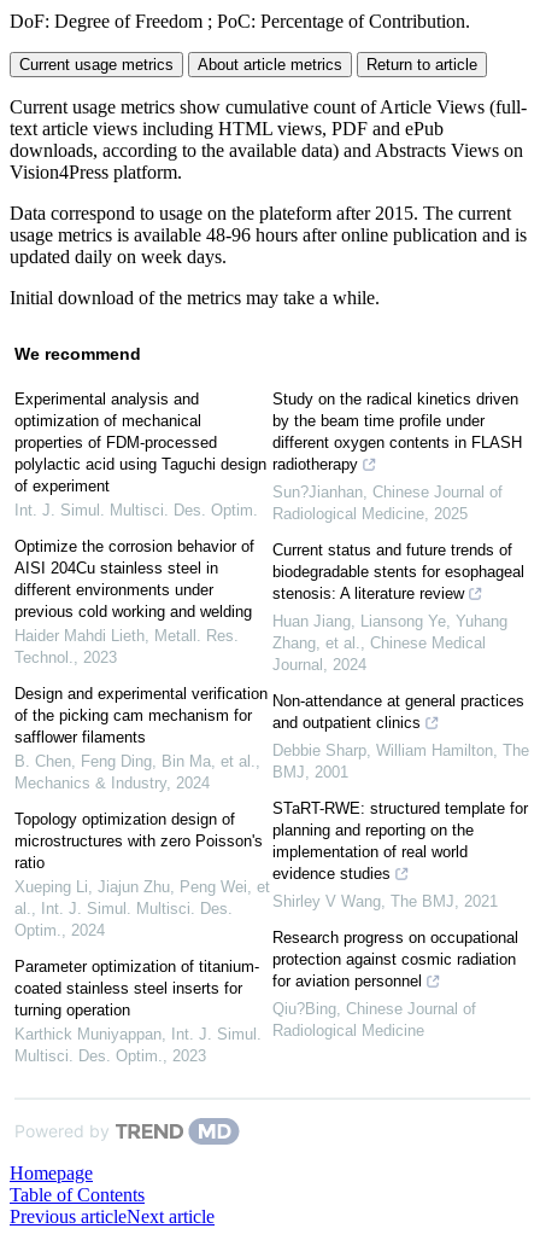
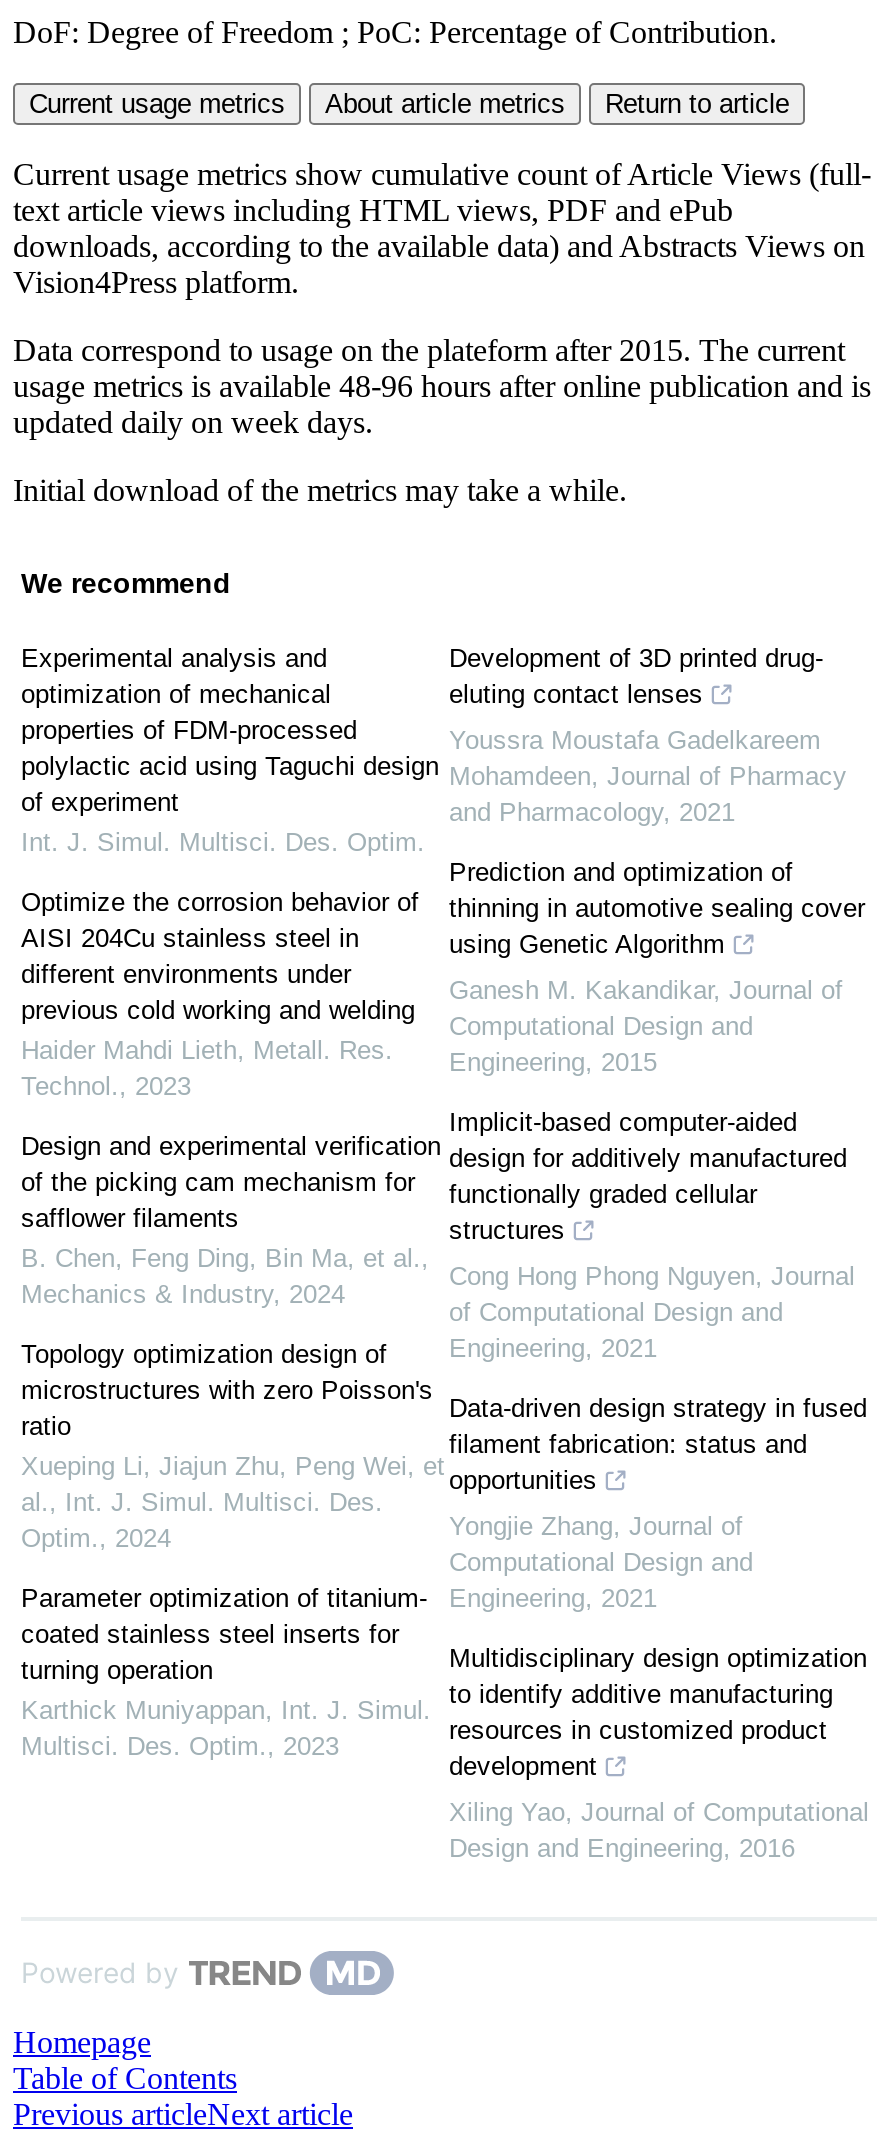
[272,390,522,473] Study on the radical kinetics driven | by the beam time profile under | different oxygen contents in FLASH | radiotherapy -> [449,643,823,709] Development of 3D printed drug- | eluting contact lenses
[272,483,503,523] Sun?Jianhan, Chinese Journal of | Radiological Medicine, 2025 -> [449,725,847,827] Youssra Moustafa Gadelkareem | Mohamdeen, Journal of Pharmacy | and Pharmacology, 2021
[272,541,524,602] Current status and future trends of | biodegradable stents for esophageal | stenosis: A literature review -> [449,857,865,959] Prediction and optimization of | thinning in automotive sealing cover | using Genetic Algorithm
[272,612,507,673] Huan Jiang, Liansong Ye, Yuhang | Zhang, et al., Chinese Medical | Journal, 2024 -> [449,975,843,1077] Ganesh M. Kakandikar, Journal of | Computational Design and | Engineering, 2015
[272,692,524,731] Non-attendance at general practices | and outpatient clinics -> [449,1107,847,1245] Implicit-based computer-aided | design for additively manufactured | functionally graded cellular | structures
[272,741,529,781] Debbie Sharp, William Hamilton, The | BMJ, 2001 -> [449,1261,855,1363] Cong Hong Phong Nguyen, Journal | of Computational Design and | Engineering, 2021
[272,799,528,882] STaRT-RWE: structured template for | planning and reporting on the | implementation of real world | evidence studies -> [449,1393,867,1495] Data-driven design strategy in fused | filament fabrication: status and | opportunities
[272,892,498,910] Shirley V Wang, The BMJ, 2021 -> [449,1511,753,1613] Yongjie Zhang, Journal of | Computational Design and | Engineering, 2021
[272,928,518,990] Research progress on occupational | protection against cosmic radiation | for aviation personnel -> [449,1643,867,1781] Multidisciplinary design optimization | to identify additive manufacturing | resources in customized product | development
[272,999,476,1039] Qiu?Bing, Chinese Journal of | Radiological Medicine -> [449,1797,869,1863] Xiling Yao, Journal of Computational | Design and Engineering, 2016

